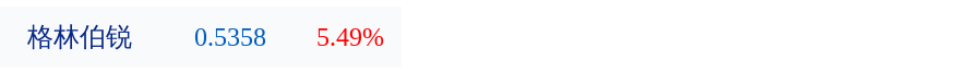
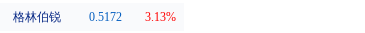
[194,22,266,52] 0.5358 -> [89,10,122,24] 0.5172
[316,22,384,52] 5.49% -> [145,10,176,24] 3.13%

